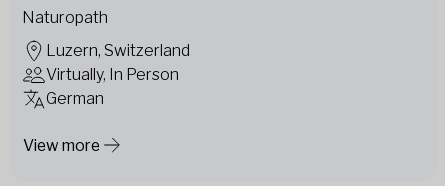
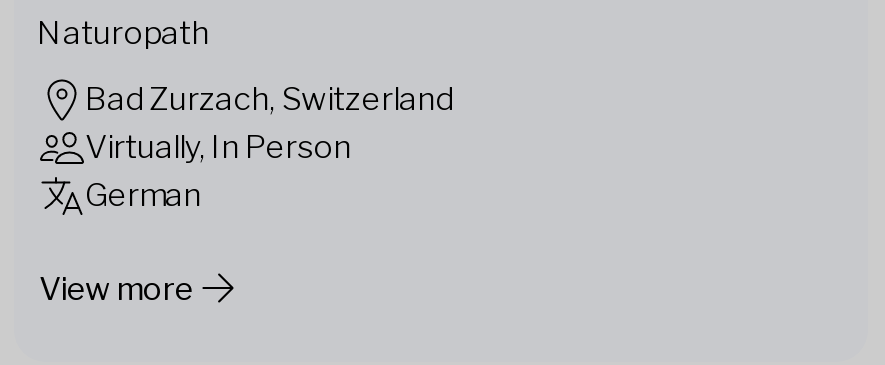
[45,41,189,60] Luzern, Switzerland -> [85,81,453,119] Bad Zurzach, Switzerland

